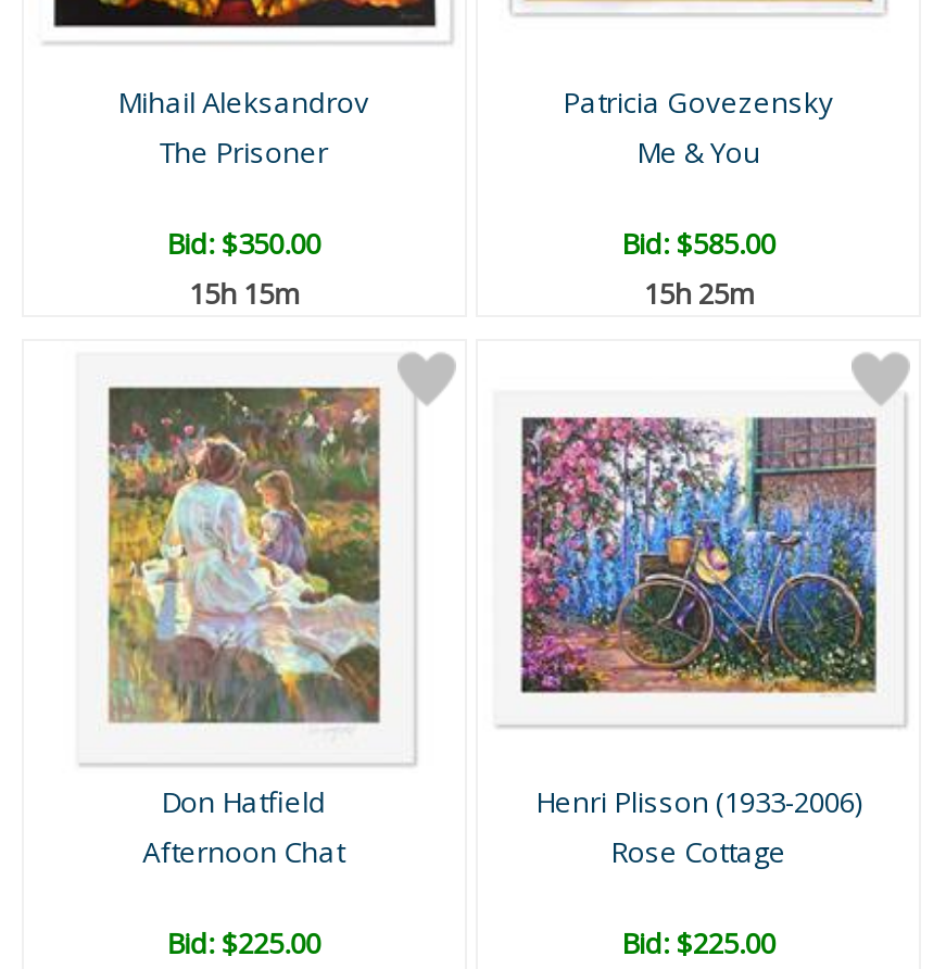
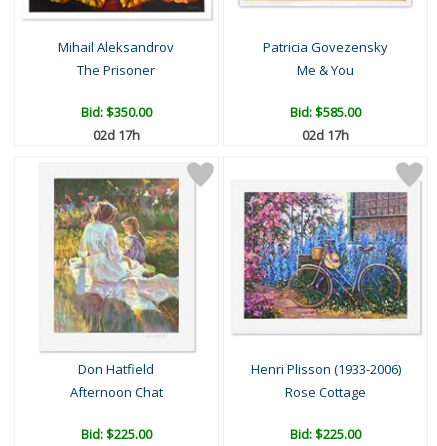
[189,274,298,314] 15h 15m -> [93,126,140,144] 02d 17h
[644,274,753,314] 15h 25m -> [302,126,349,144] 02d 17h

